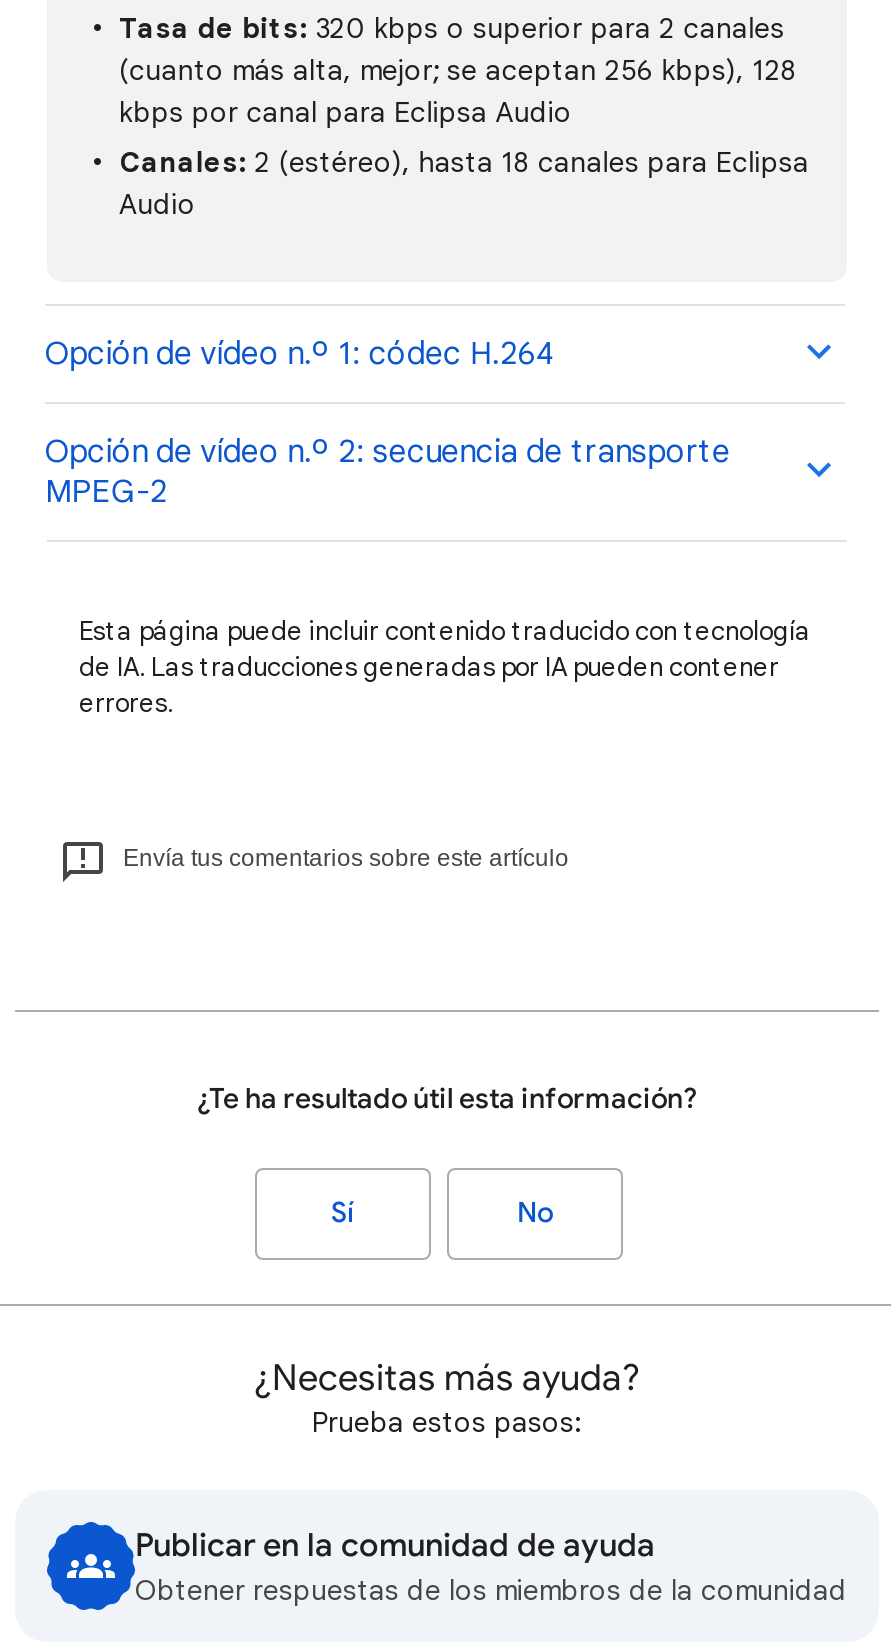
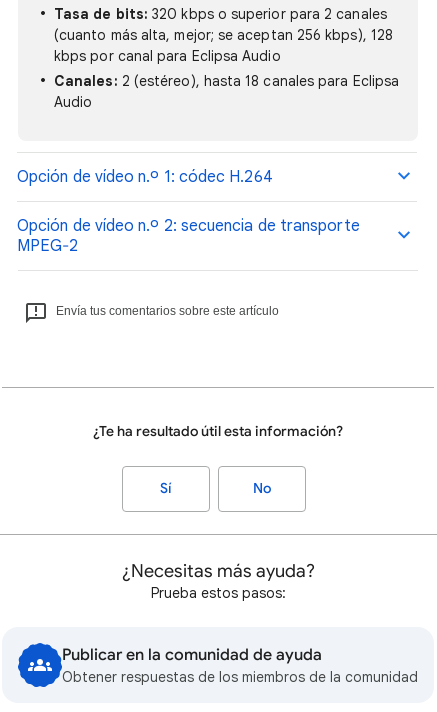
[79,614,811,720] Esta página puede incluir contenido traducido con tecnología | de IA. Las traducciones generadas por IA pueden contener | errores. -> none

